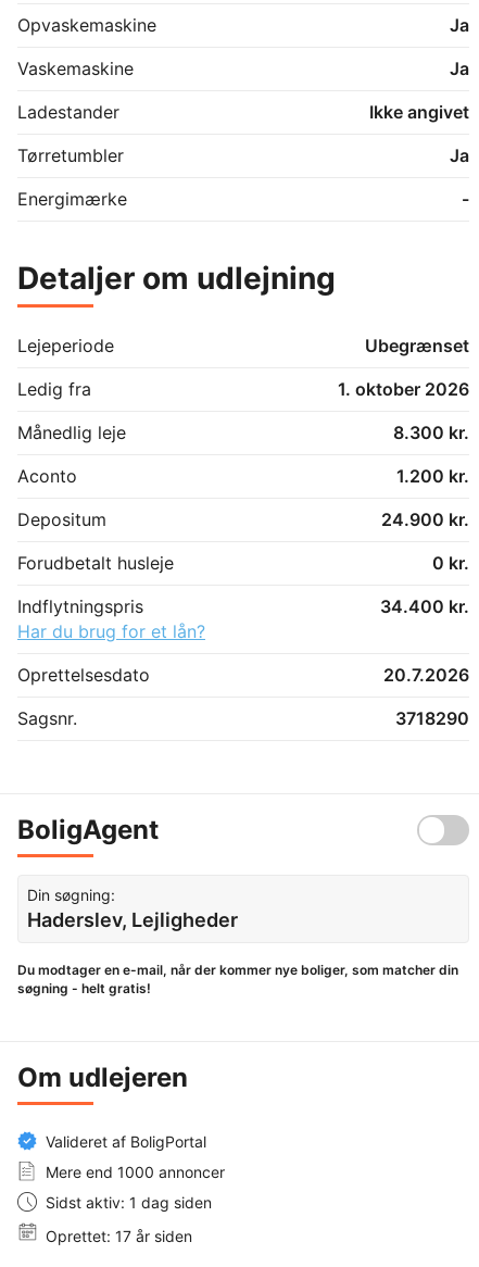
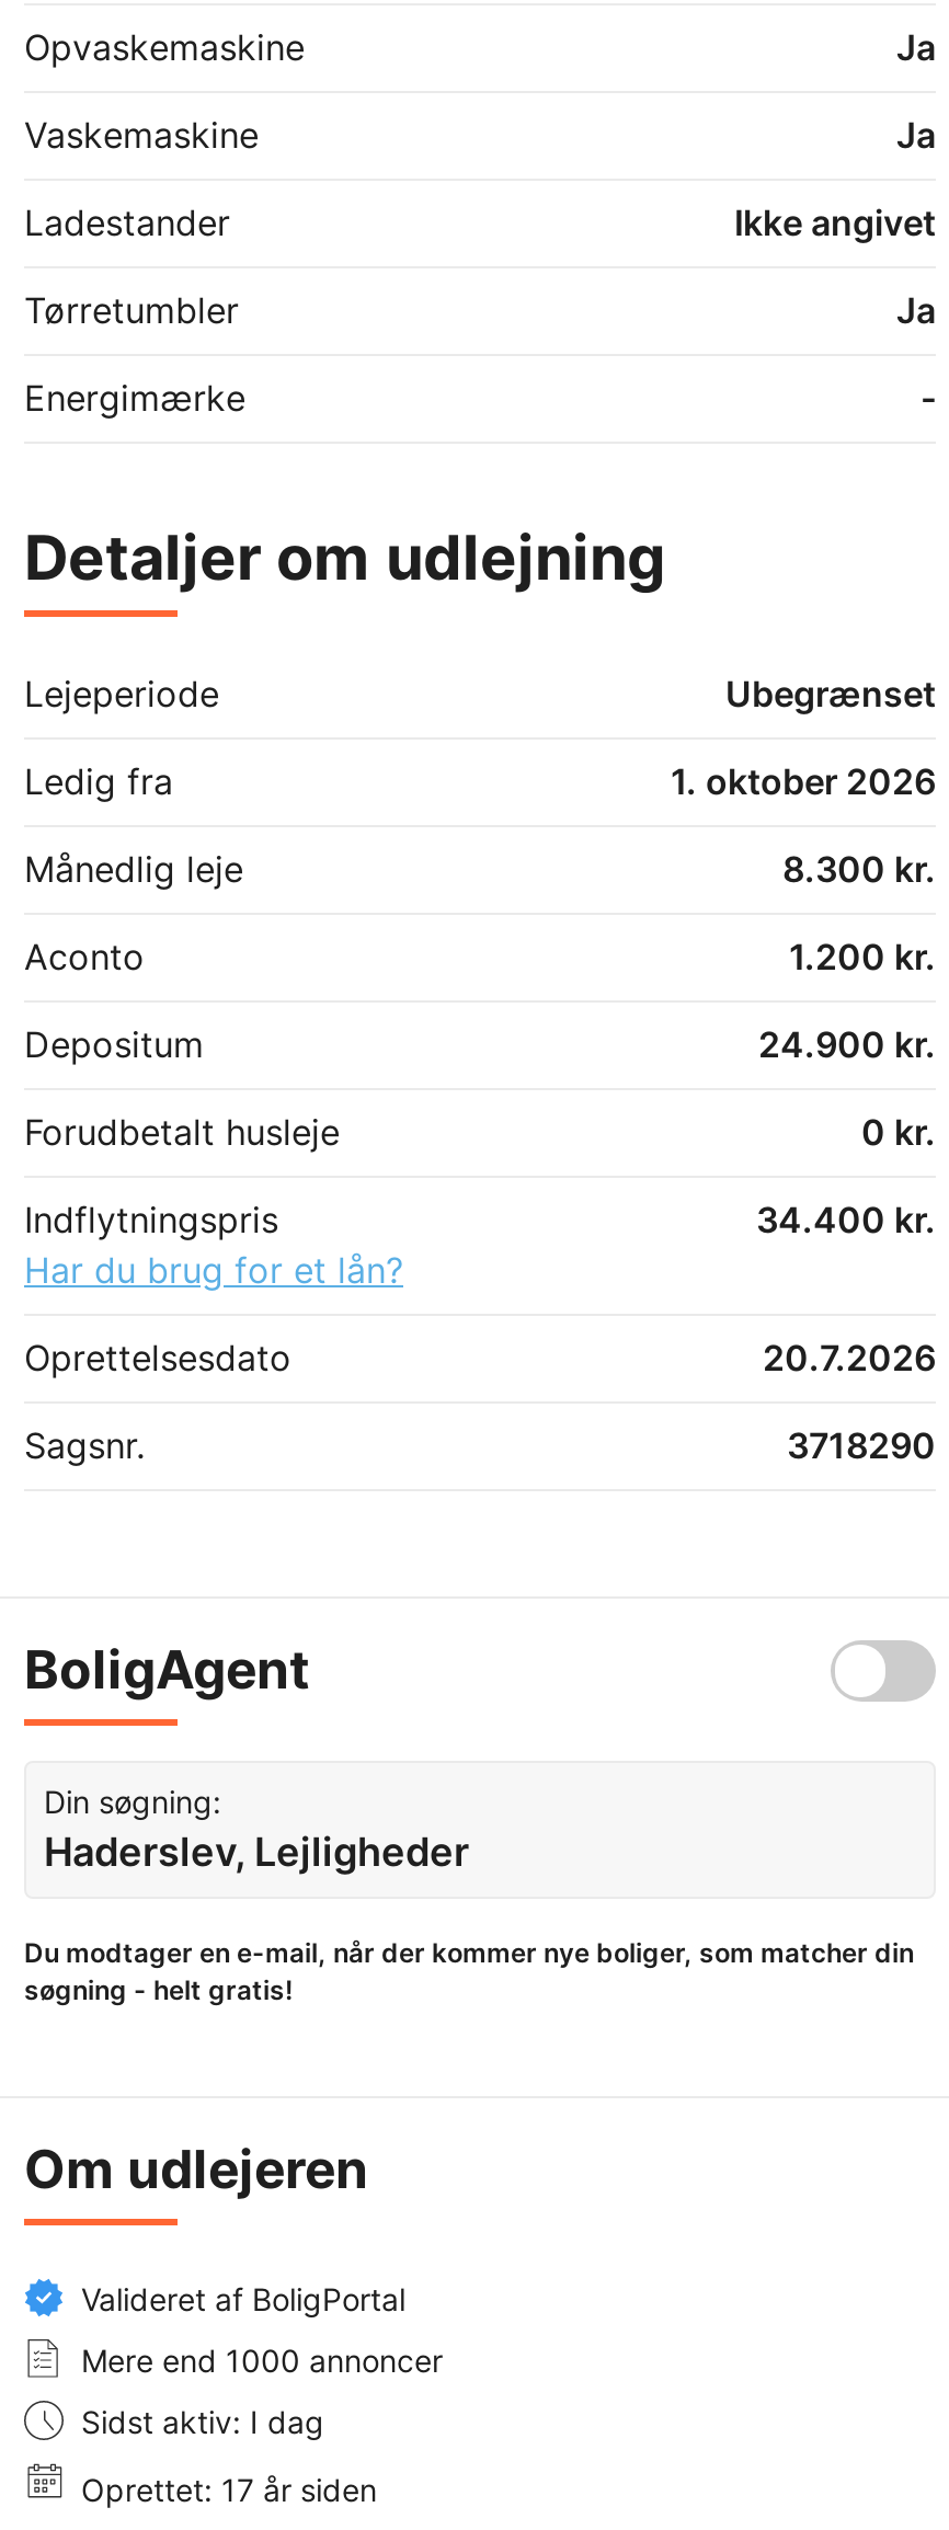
[46,1193,212,1212] Sidst aktiv: 1 dag siden -> [81,2403,324,2440] Sidst aktiv: I dag

